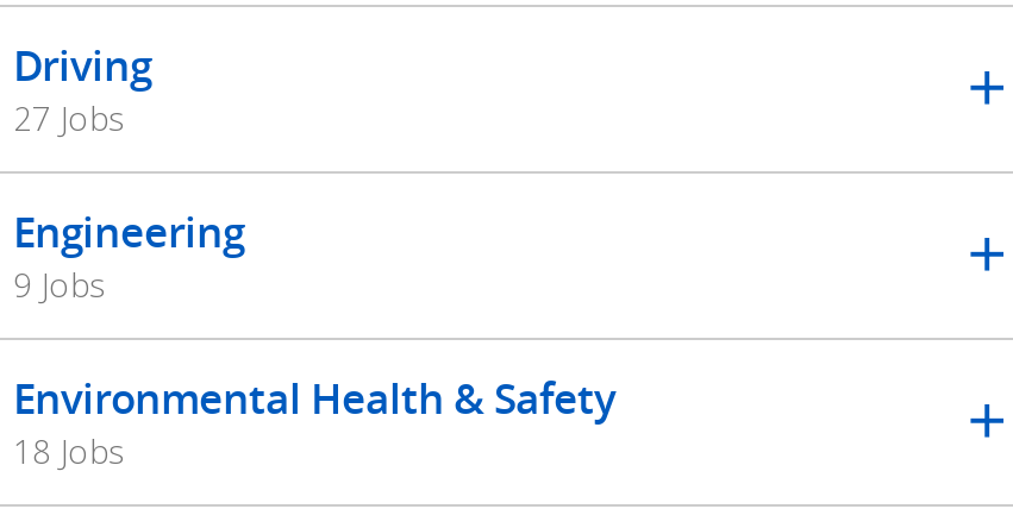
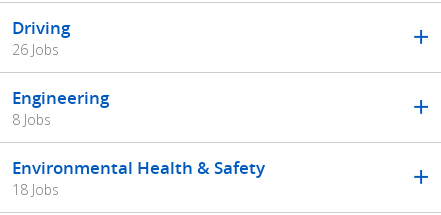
[13,95,125,140] 27 Jobs -> [12,40,59,59] 26 Jobs
[13,261,106,306] 9 Jobs -> [12,110,51,129] 8 Jobs

